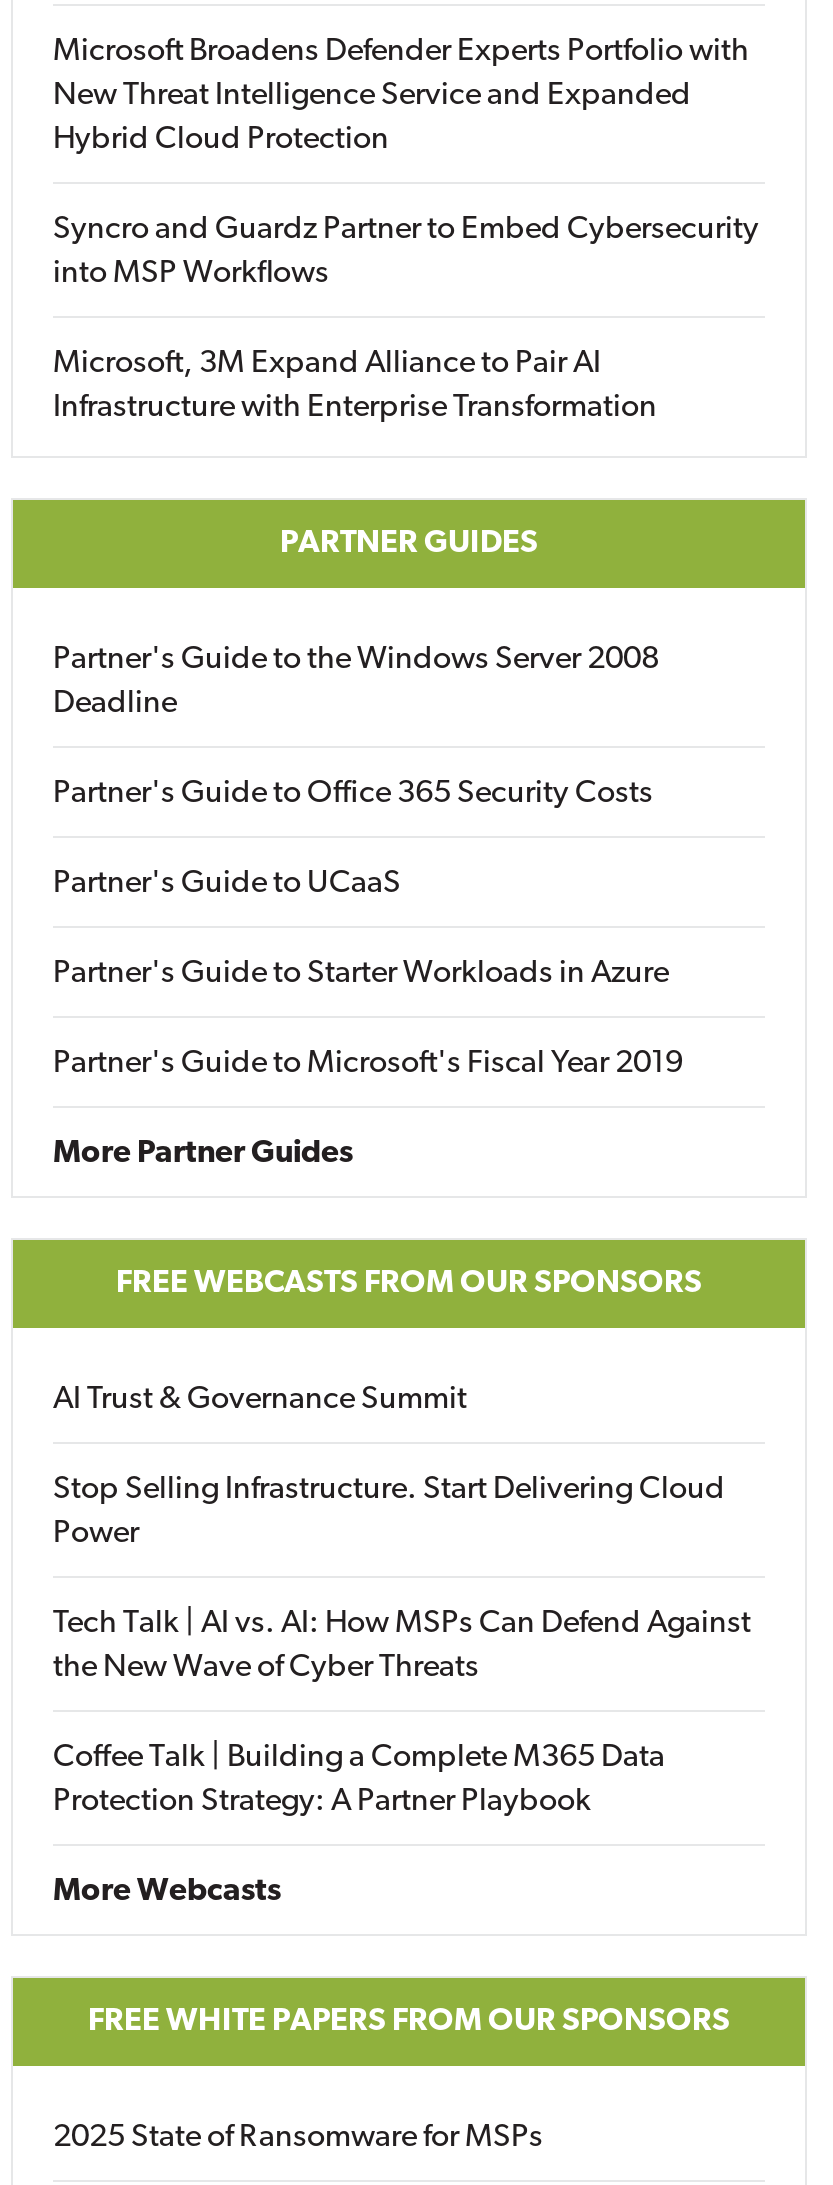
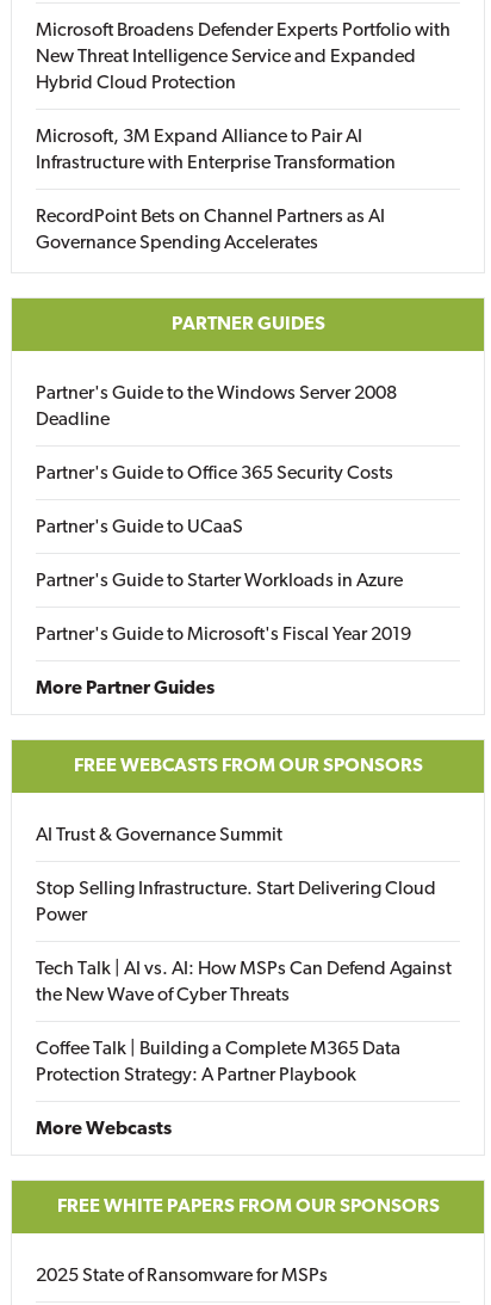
[53,214,759,290] Syncro and Guardz Partner to Embed Cybersecurity | into MSP Workflows -> none
moved [53,348,657,424] -> [36,128,396,173]: Microsoft, 3M Expand Alliance to Pair AI | Infrastructure with Enterprise Transformation
none -> [36,208,385,253] RecordPoint Bets on Channel Partners as AI | Governance Spending Accelerates

